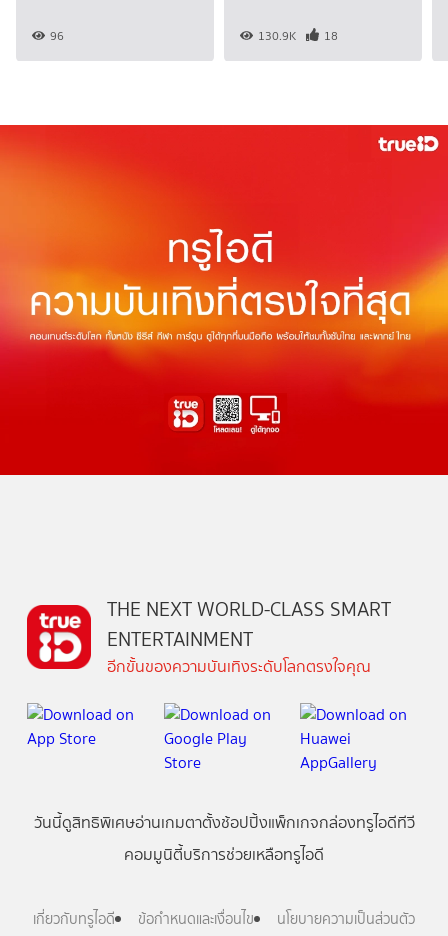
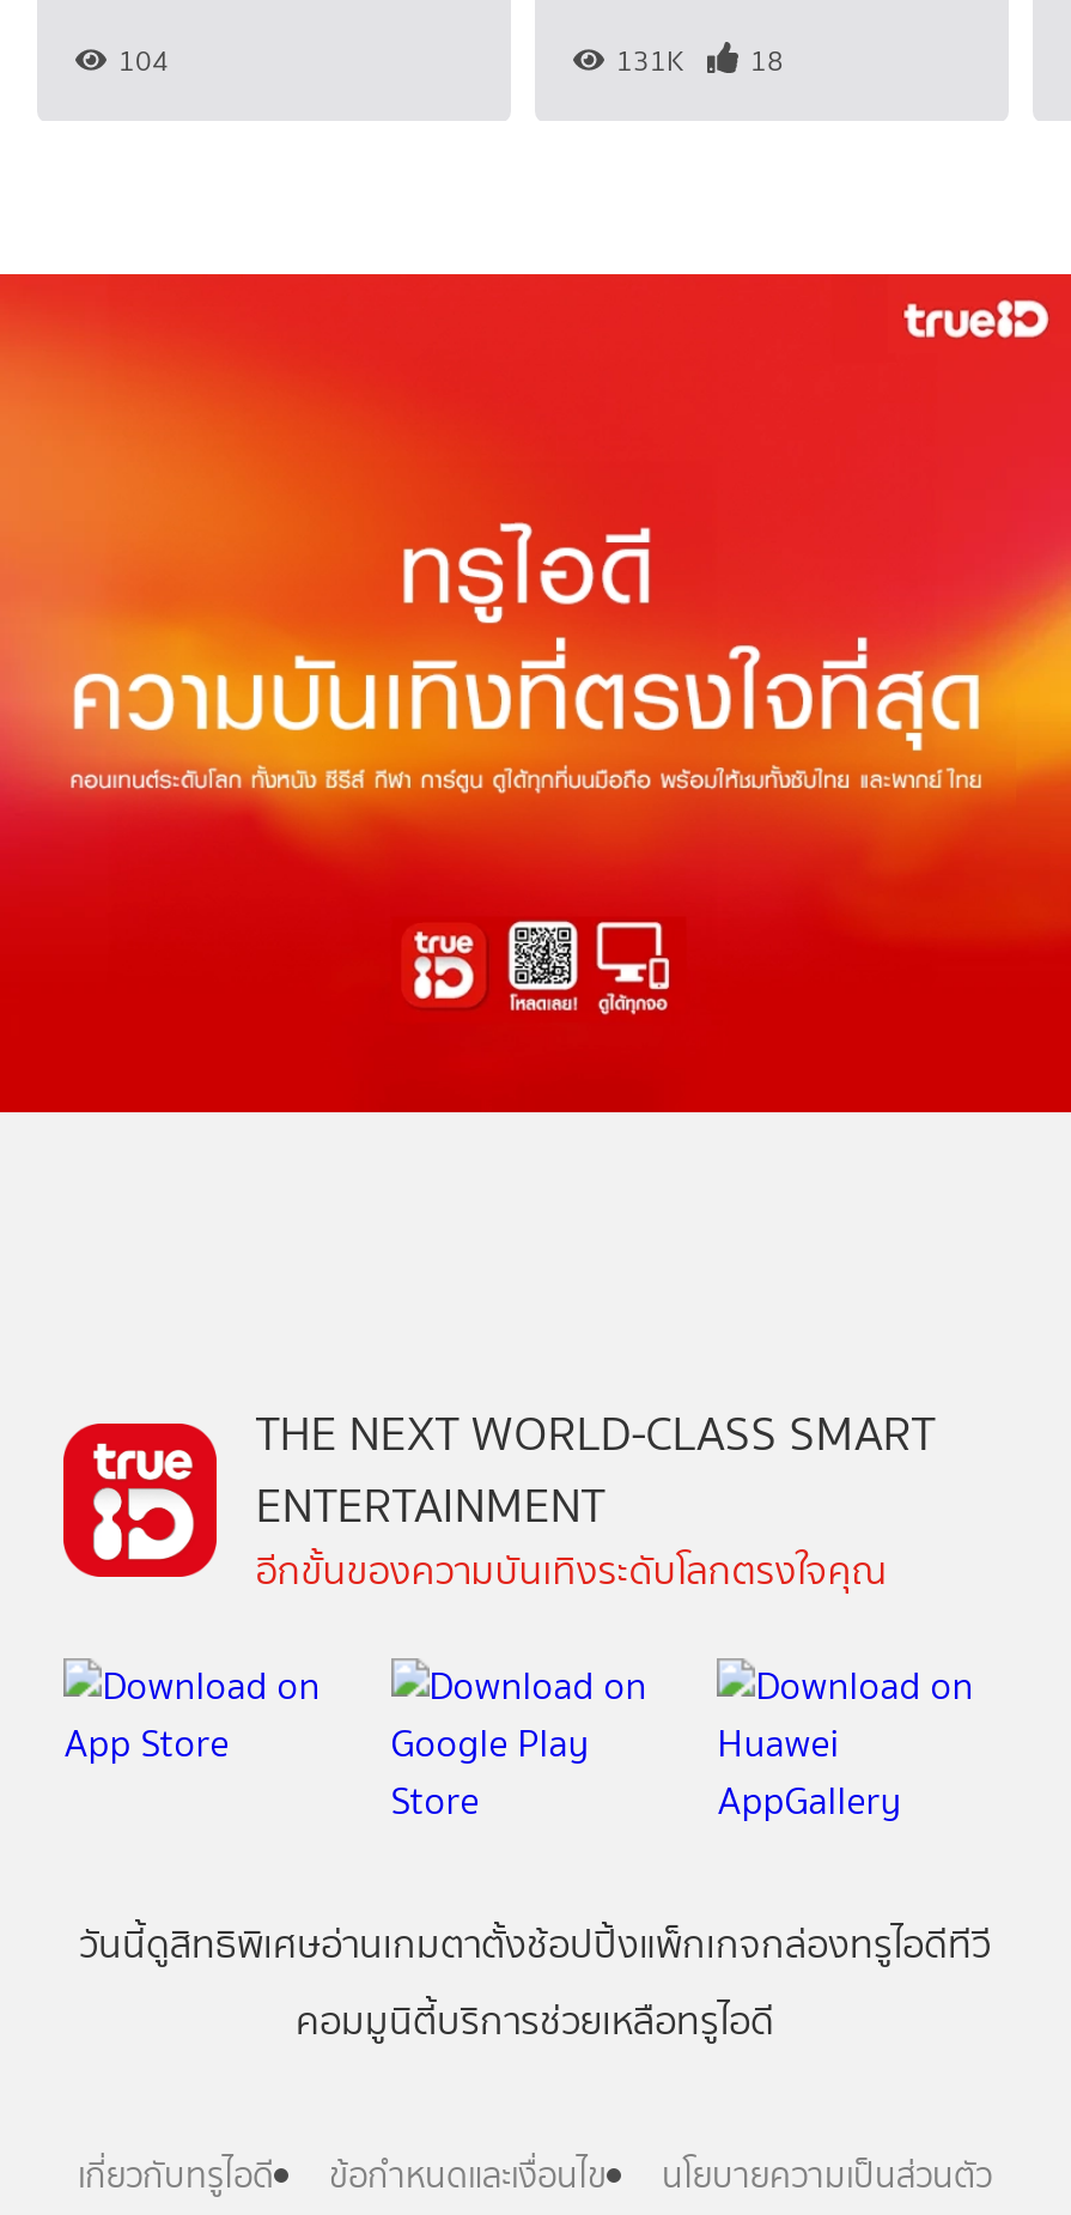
[50,27,64,45] 96 -> [118,40,169,83] 104
[258,27,338,45] 130.9K 18 -> [616,40,784,83] 131K 18

